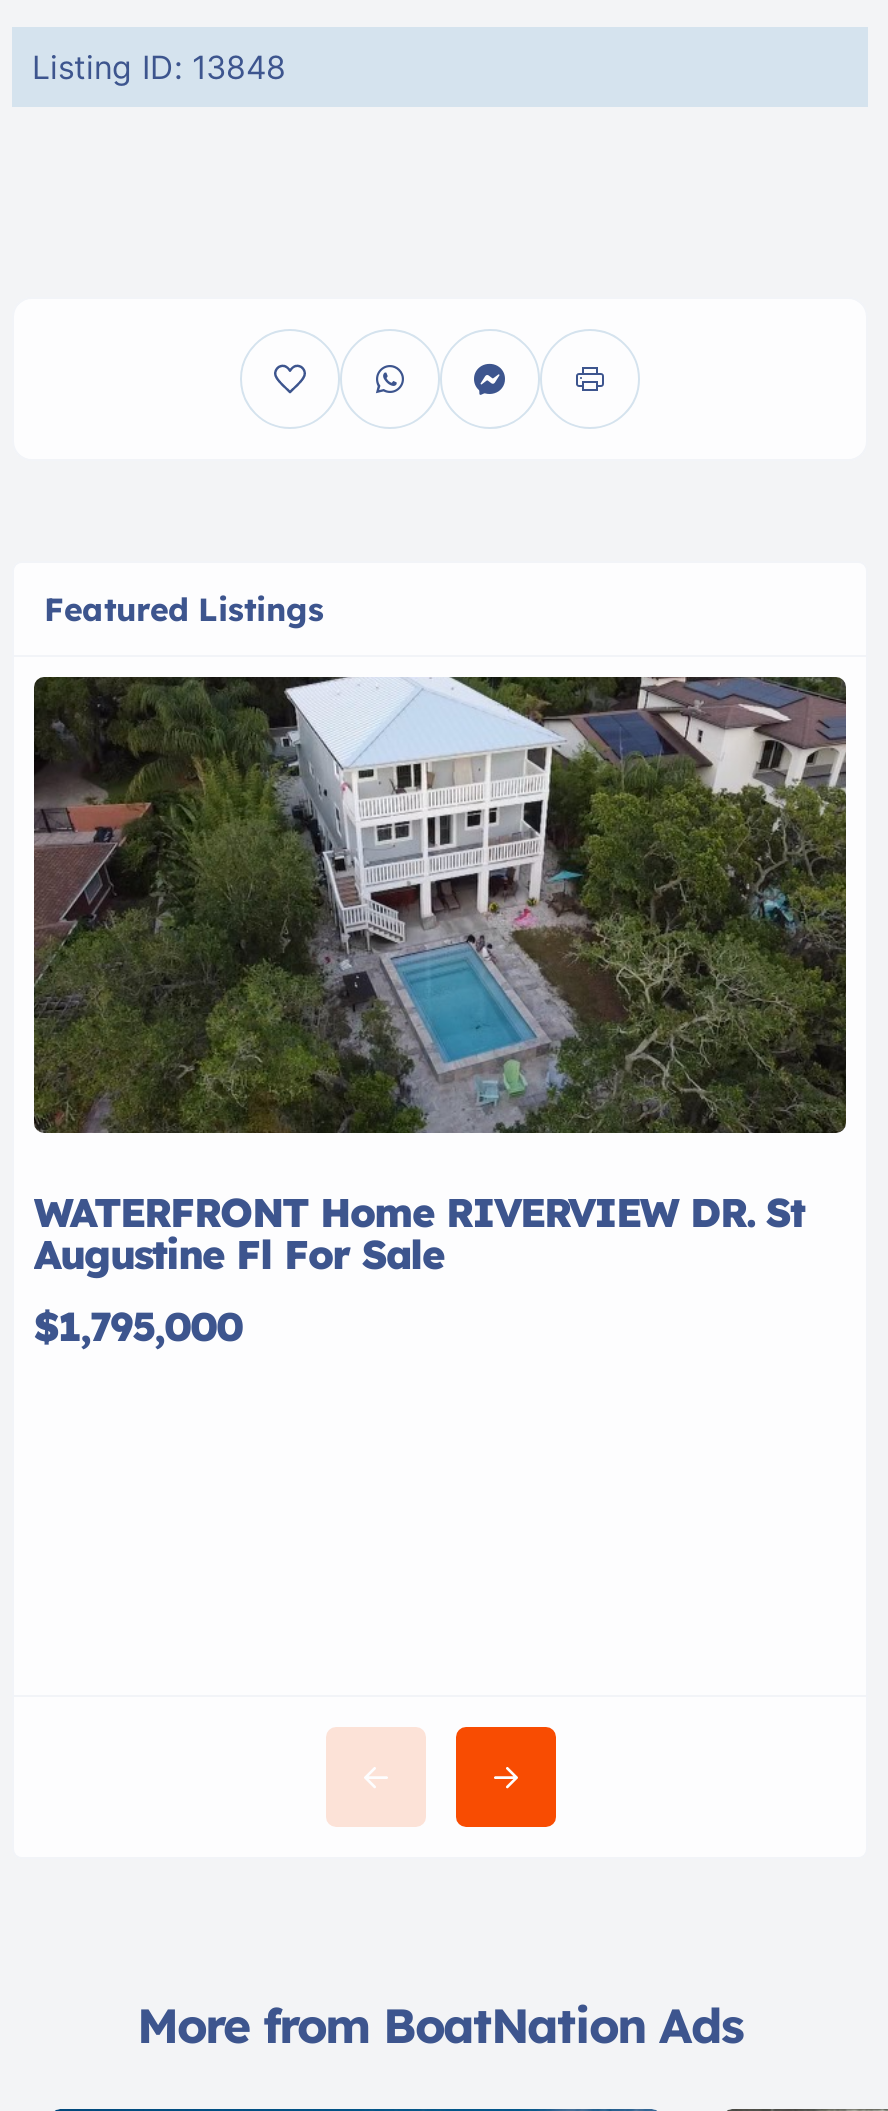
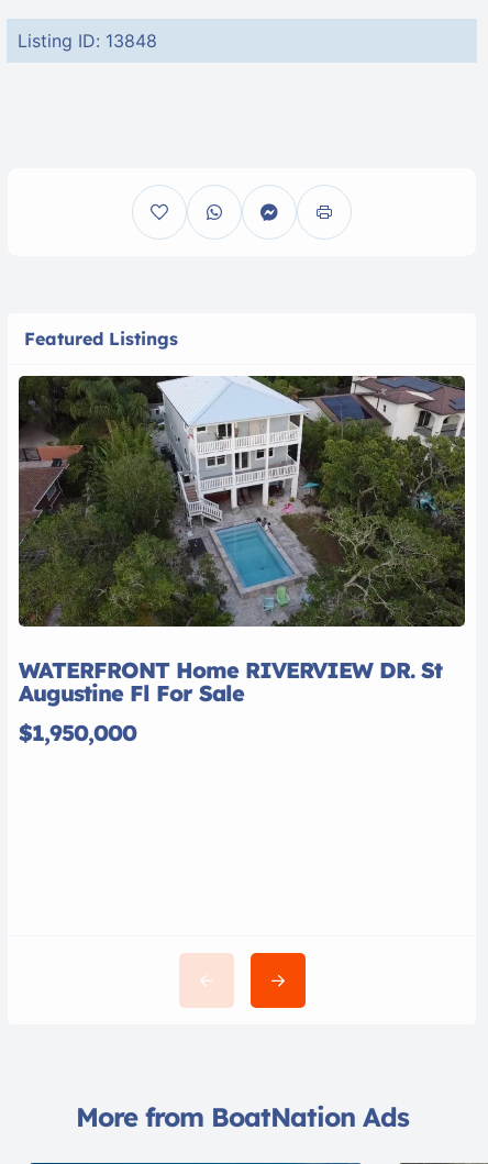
[34,1302,242,1352] $1,795,000 -> [19,719,136,747] $1,950,000

